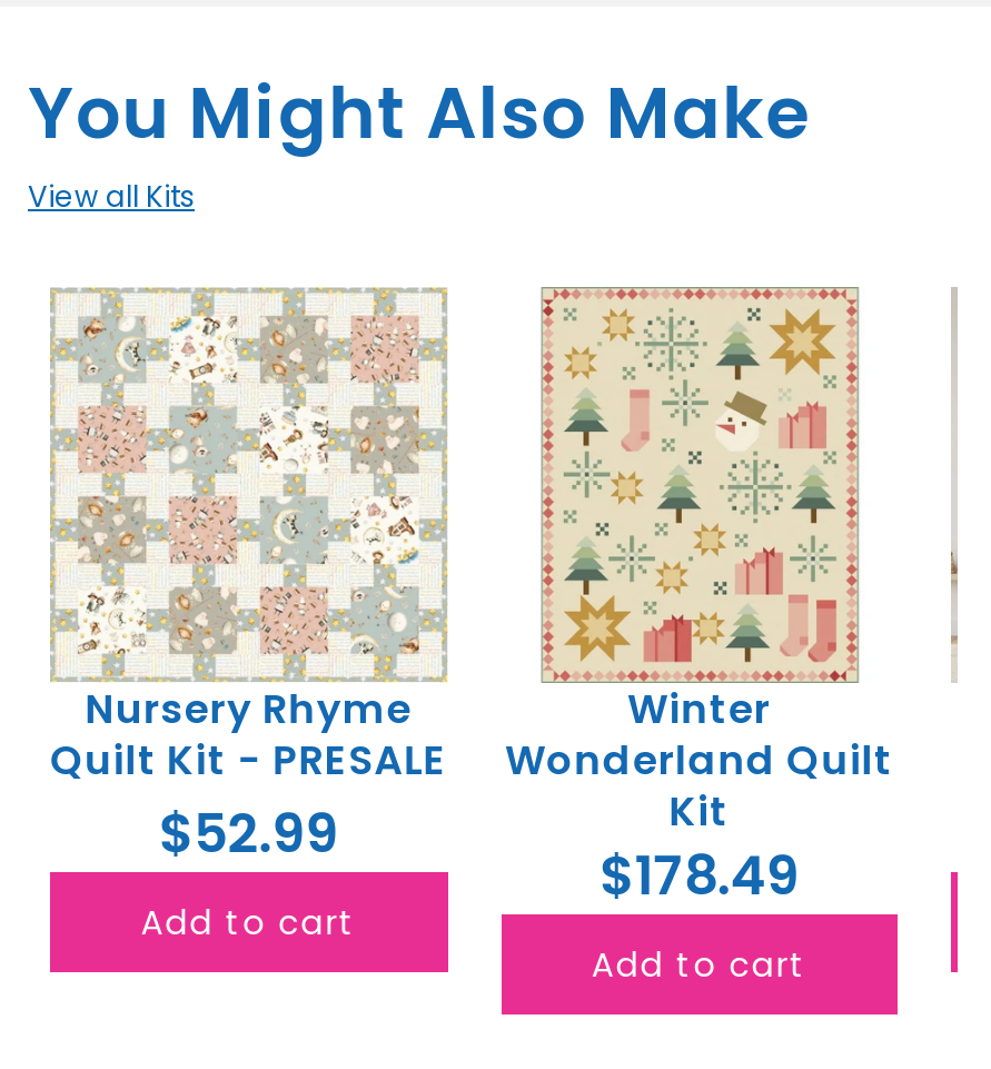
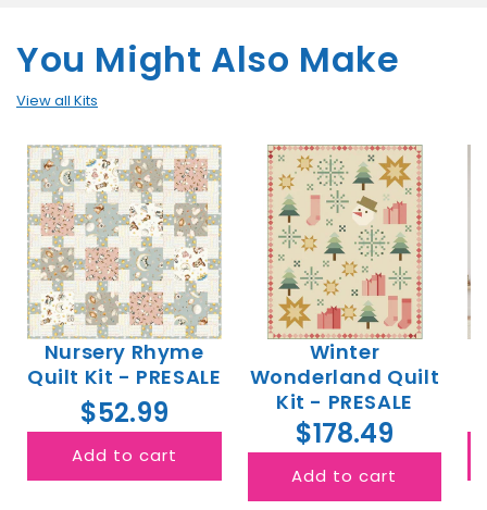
[669,784,729,840] Kit -> [276,388,413,415] Kit - PRESALE

